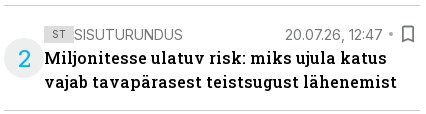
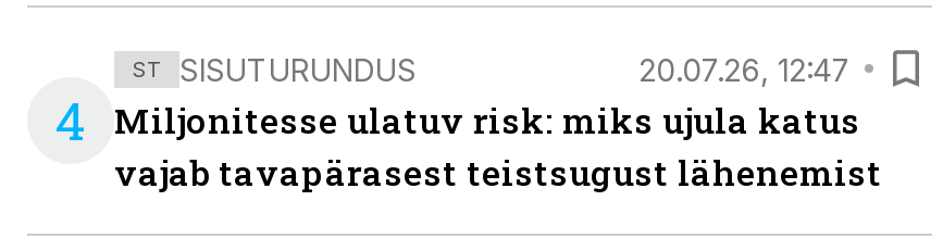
[17,42,387,74] 2 Miljonitesse ulatuv risk: miks ujula katus -> [55,86,860,155] 4 Miljonitesse ulatuv risk: miks ujula katus

